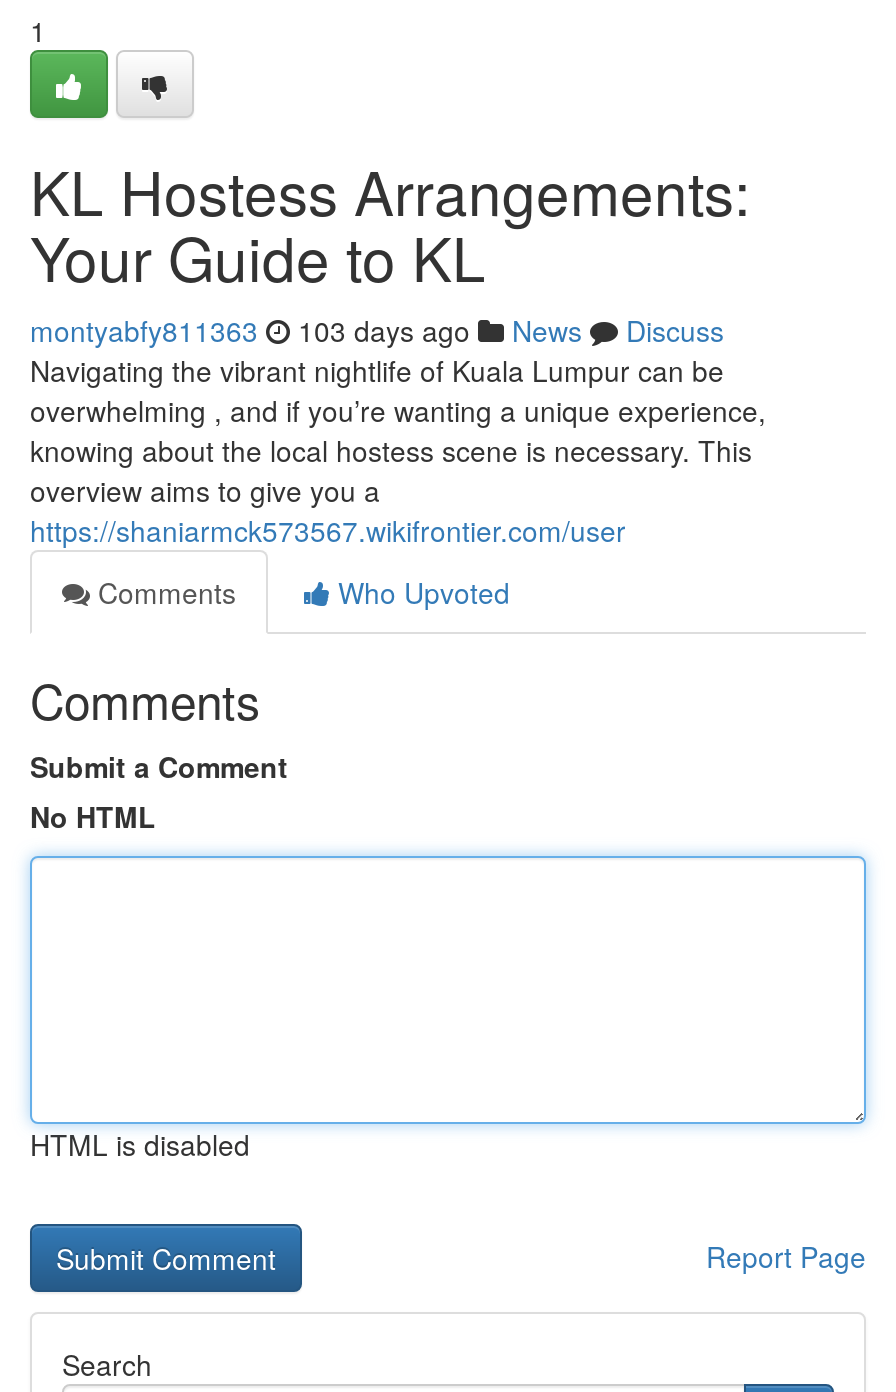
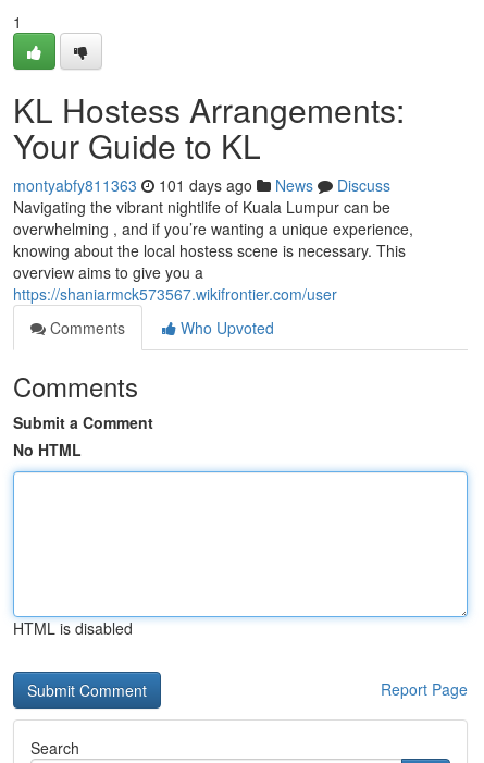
[30,310,724,350] montyabfy811363 103 days ago News Discuss -> [13,174,390,196] montyabfy811363 101 days ago News Discuss

